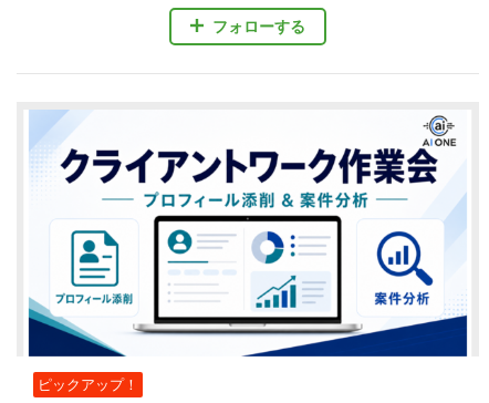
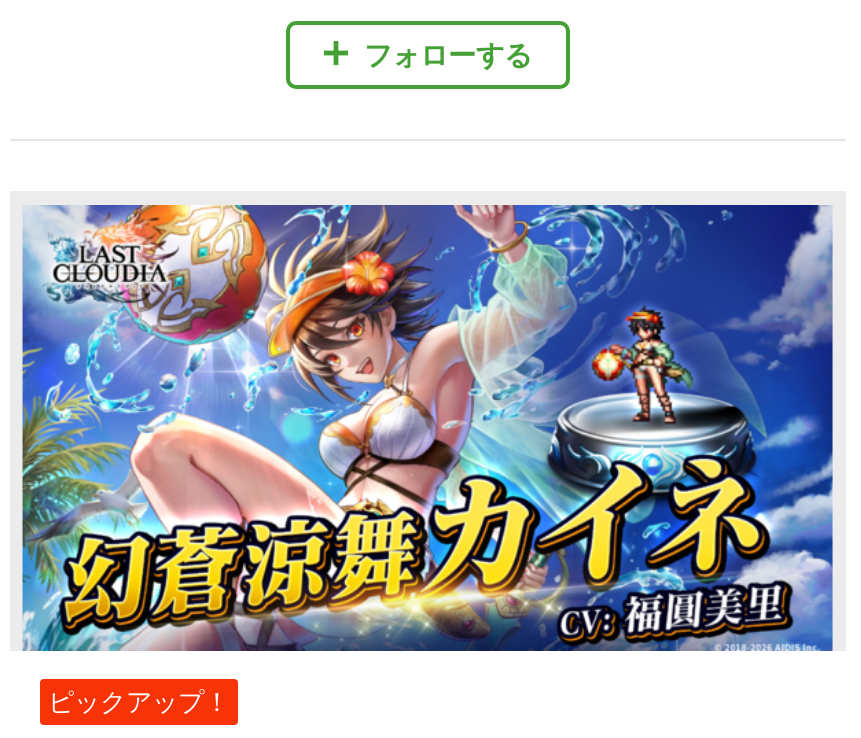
[23,110,472,358] [image] -> [20,203,834,653] [image]

